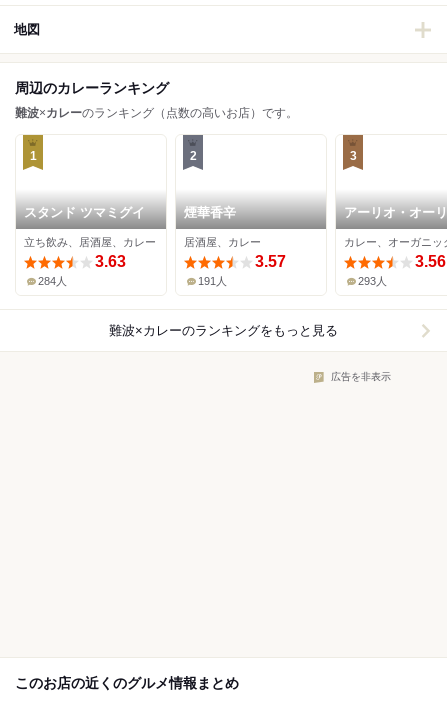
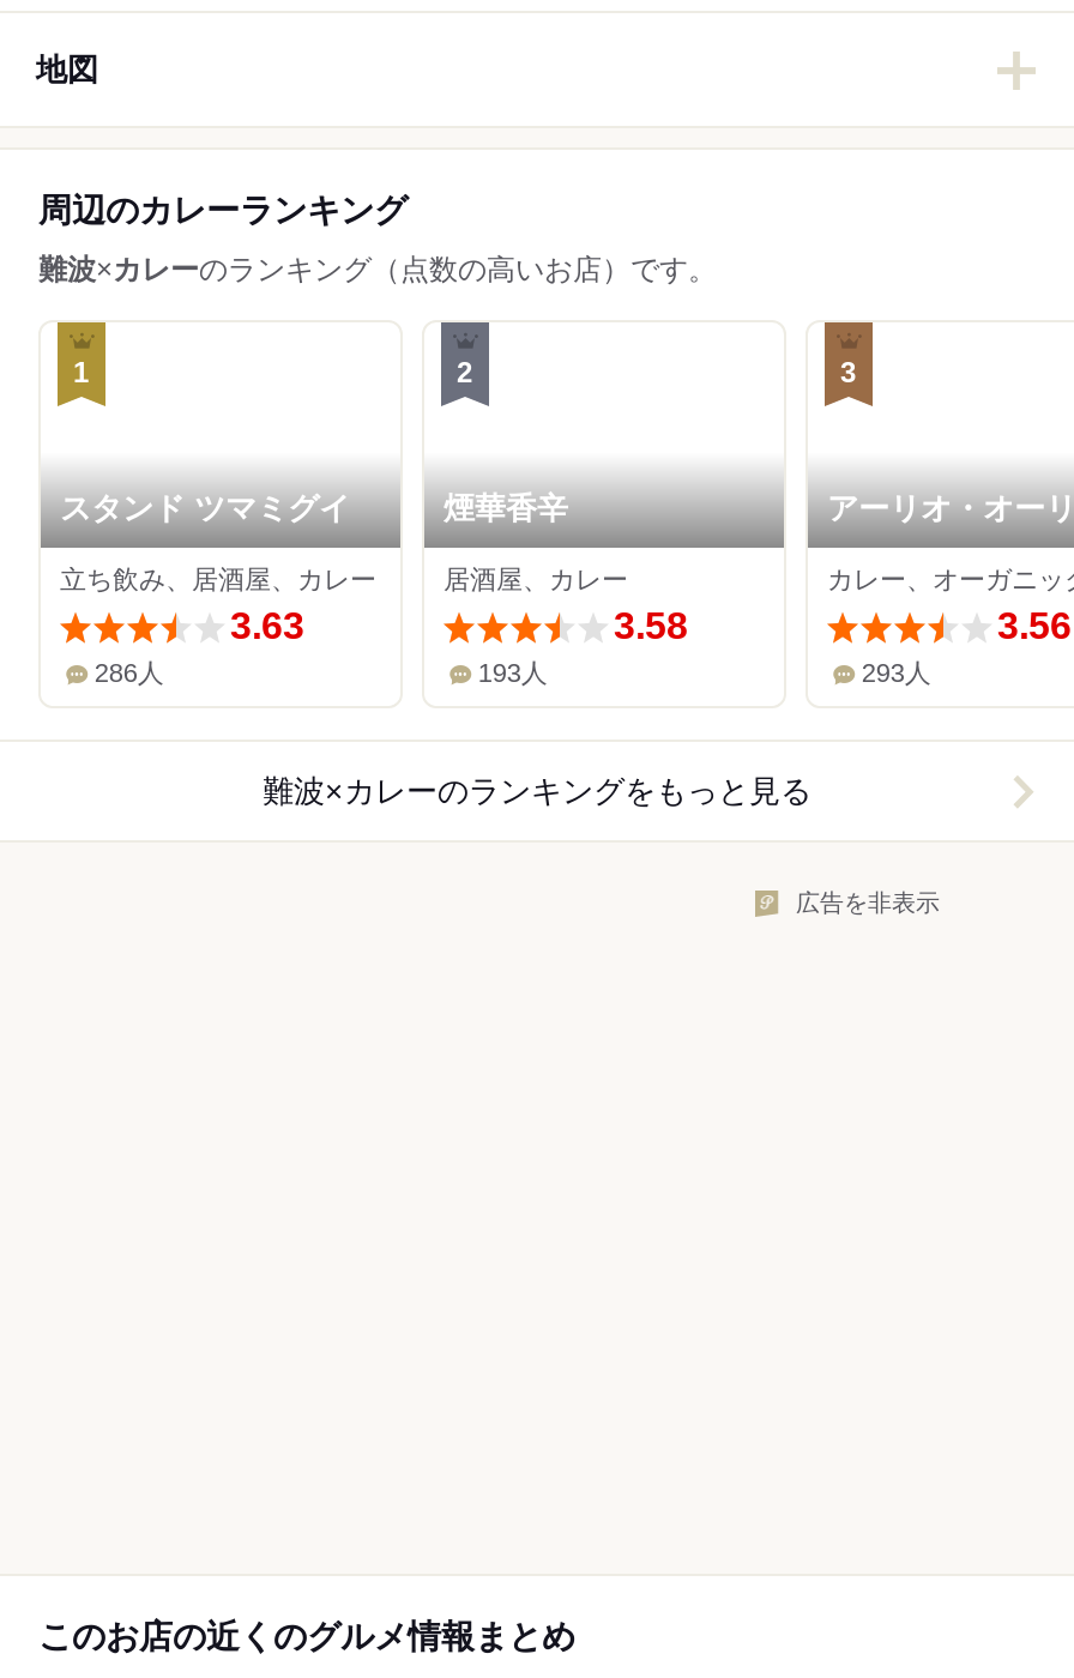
[255,253,286,270] 3.57 -> [614,606,688,647] 3.58
[38,275,67,287] 284人 -> [94,659,164,688] 286人
[198,275,227,287] 191人 -> [478,659,548,688] 193人

